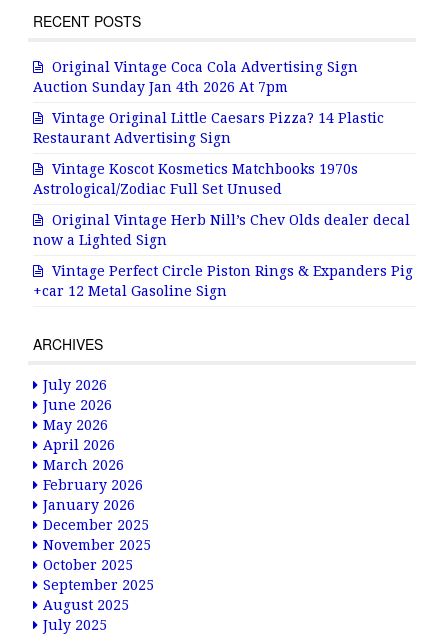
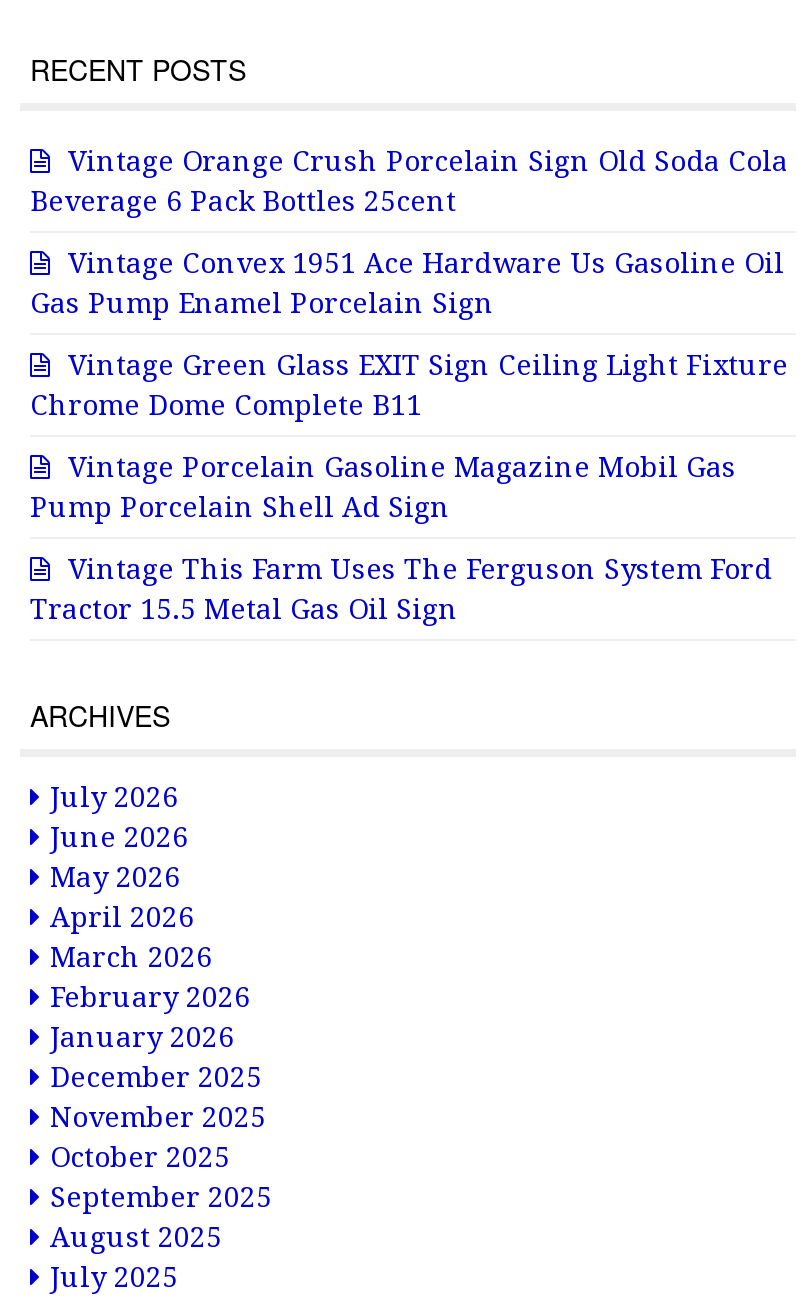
[33,59,358,95] Original Vintage Coca Cola Advertising Sign | Auction Sunday Jan 4th 2026 At 7pm -> [30,145,788,217] Vintage Orange Crush Porcelain Sign Old Soda Cola | Beverage 6 Pack Bottles 25cent
[33,110,384,146] Vintage Original Little Caesars Pizza? 14 Plastic | Restaurant Advertising Sign -> [30,247,784,319] Vintage Convex 1951 Ace Hardware Us Gasoline Oil | Gas Pump Enamel Porcelain Sign
[33,161,358,197] Vintage Koscot Kosmetics Matchbooks 1970s | Astrological/Zodiac Full Set Unused -> [30,349,788,421] Vintage Green Glass EXIT Sign Ceiling Light Fixture | Chrome Dome Complete B11
[33,212,410,248] Original Vintage Herb Nill’s Chev Olds dealer decal | now a Lighted Sign -> [30,451,736,523] Vintage Porcelain Gasoline Magazine Mobil Gas | Pump Porcelain Shell Ad Sign
[33,263,413,299] Vintage Perfect Circle Piston Rings & Expanders Pig | +car 12 Metal Gasoline Sign -> [30,553,772,625] Vintage This Farm Uses The Ferguson System Ford | Tractor 15.5 Metal Gas Oil Sign

